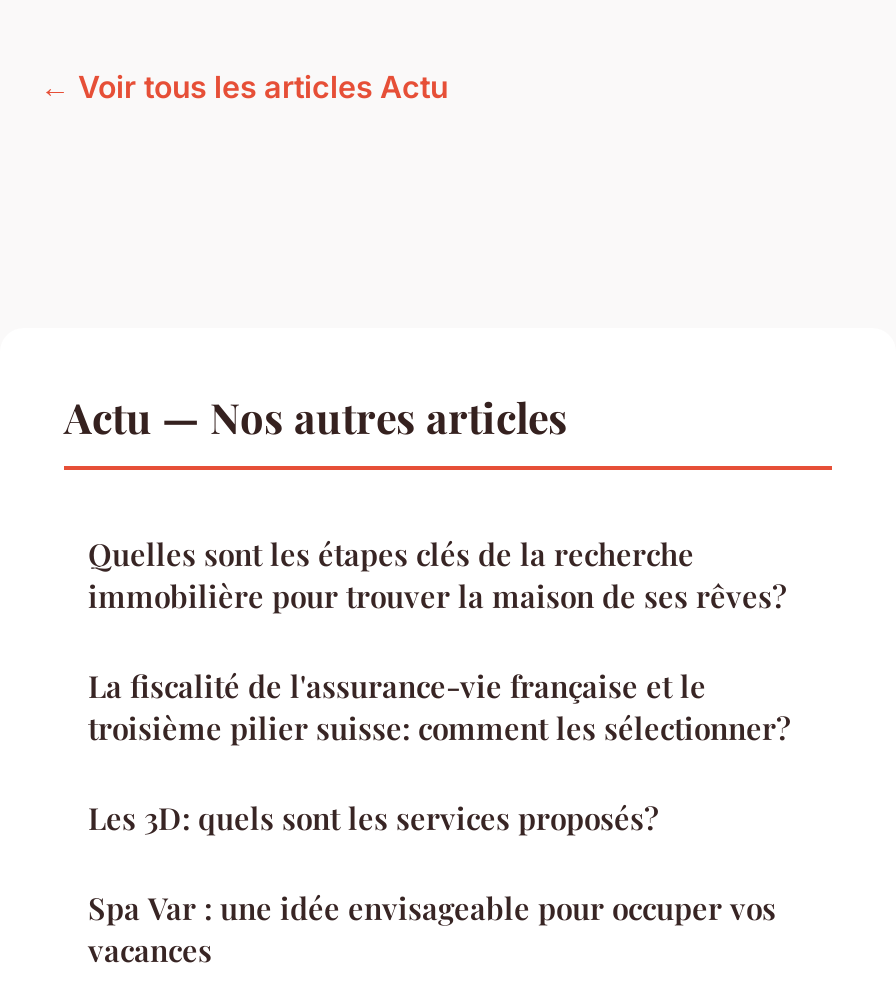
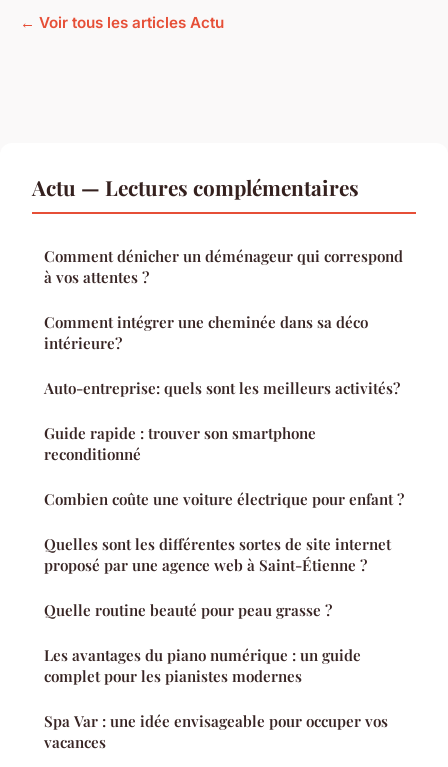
[64,388,790,838] Actu — Nos autres articles | Quelles sont les étapes clés de la recherche | immobilière pour trouver la maison de ses rêves? | La fiscalité de l'assurance-vie française et le | troisième pilier suisse: comment les sélectionner? | Les 3D: quels sont les services proposés? -> [32,173,404,686] Actu — Lectures complémentaires | Comment dénicher un déménageur qui correspond | à vos attentes ? | Comment intégrer une cheminée dans sa déco | intérieure? | Auto-entreprise: quels sont les meilleurs activités? | Guide rapide : trouver son smartphone | reconditionné | Combien coûte une voiture électrique pour enfant ? | Quelles sont les différentes sortes de site internet | proposé par une agence web à Saint-Étienne ? | Quelle routine beauté pour peau grasse ? | Les avantages du piano numérique : un guide | complet pour les pianistes modernes

